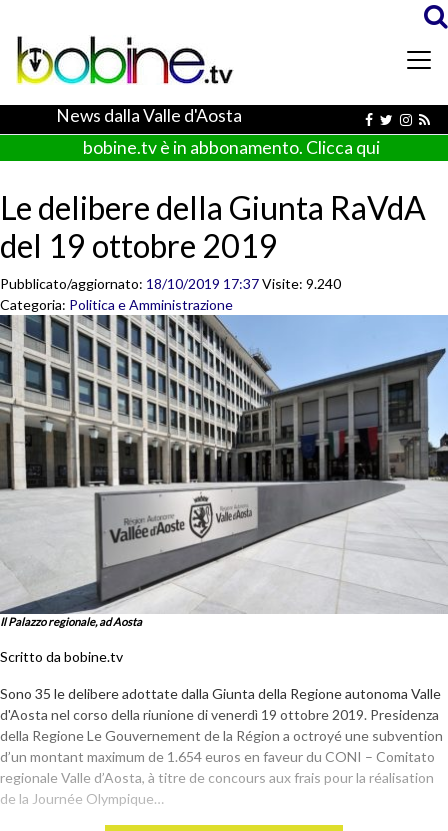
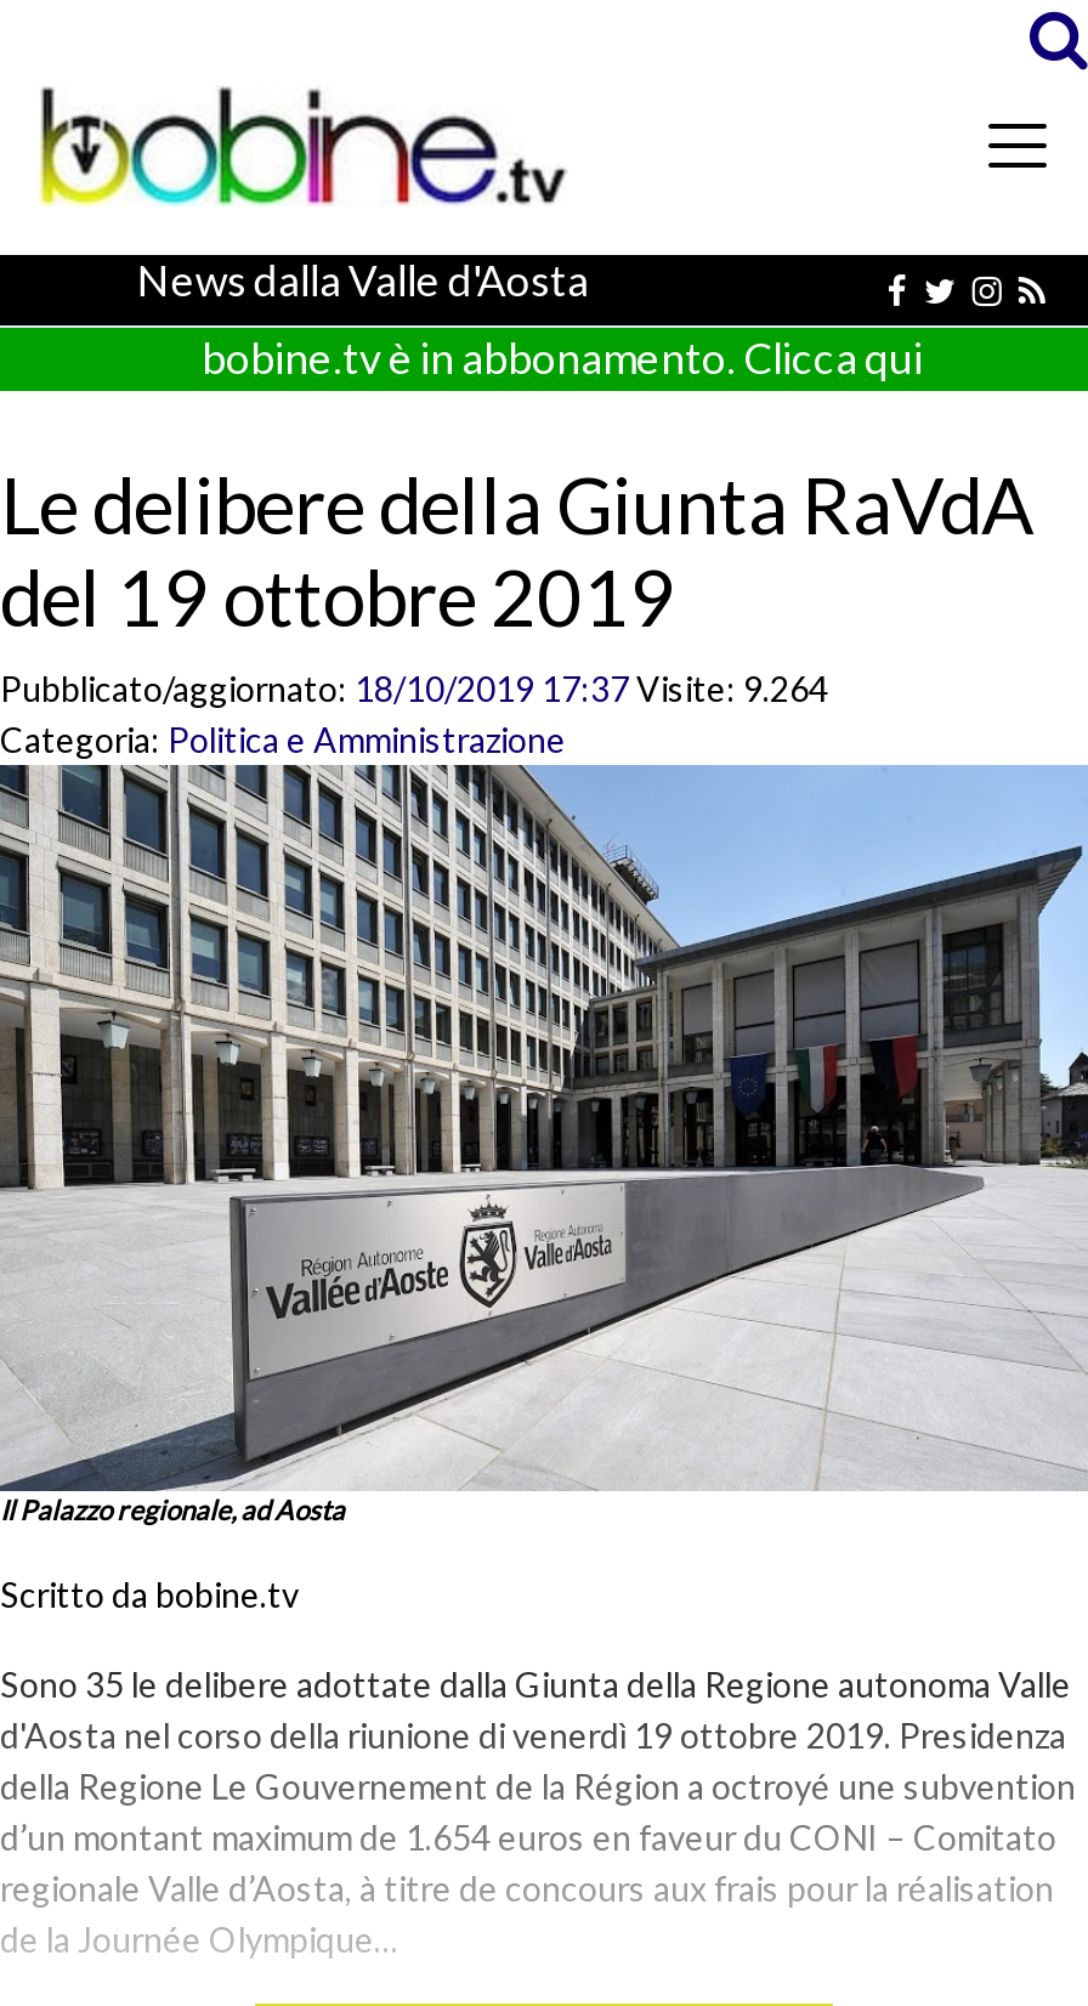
[0,275,341,292] Pubblicato/aggiornato: 18/10/2019 17:37 Visite: 9.240 -> [0,668,828,709] Pubblicato/aggiornato: 18/10/2019 17:37 Visite: 9.264

